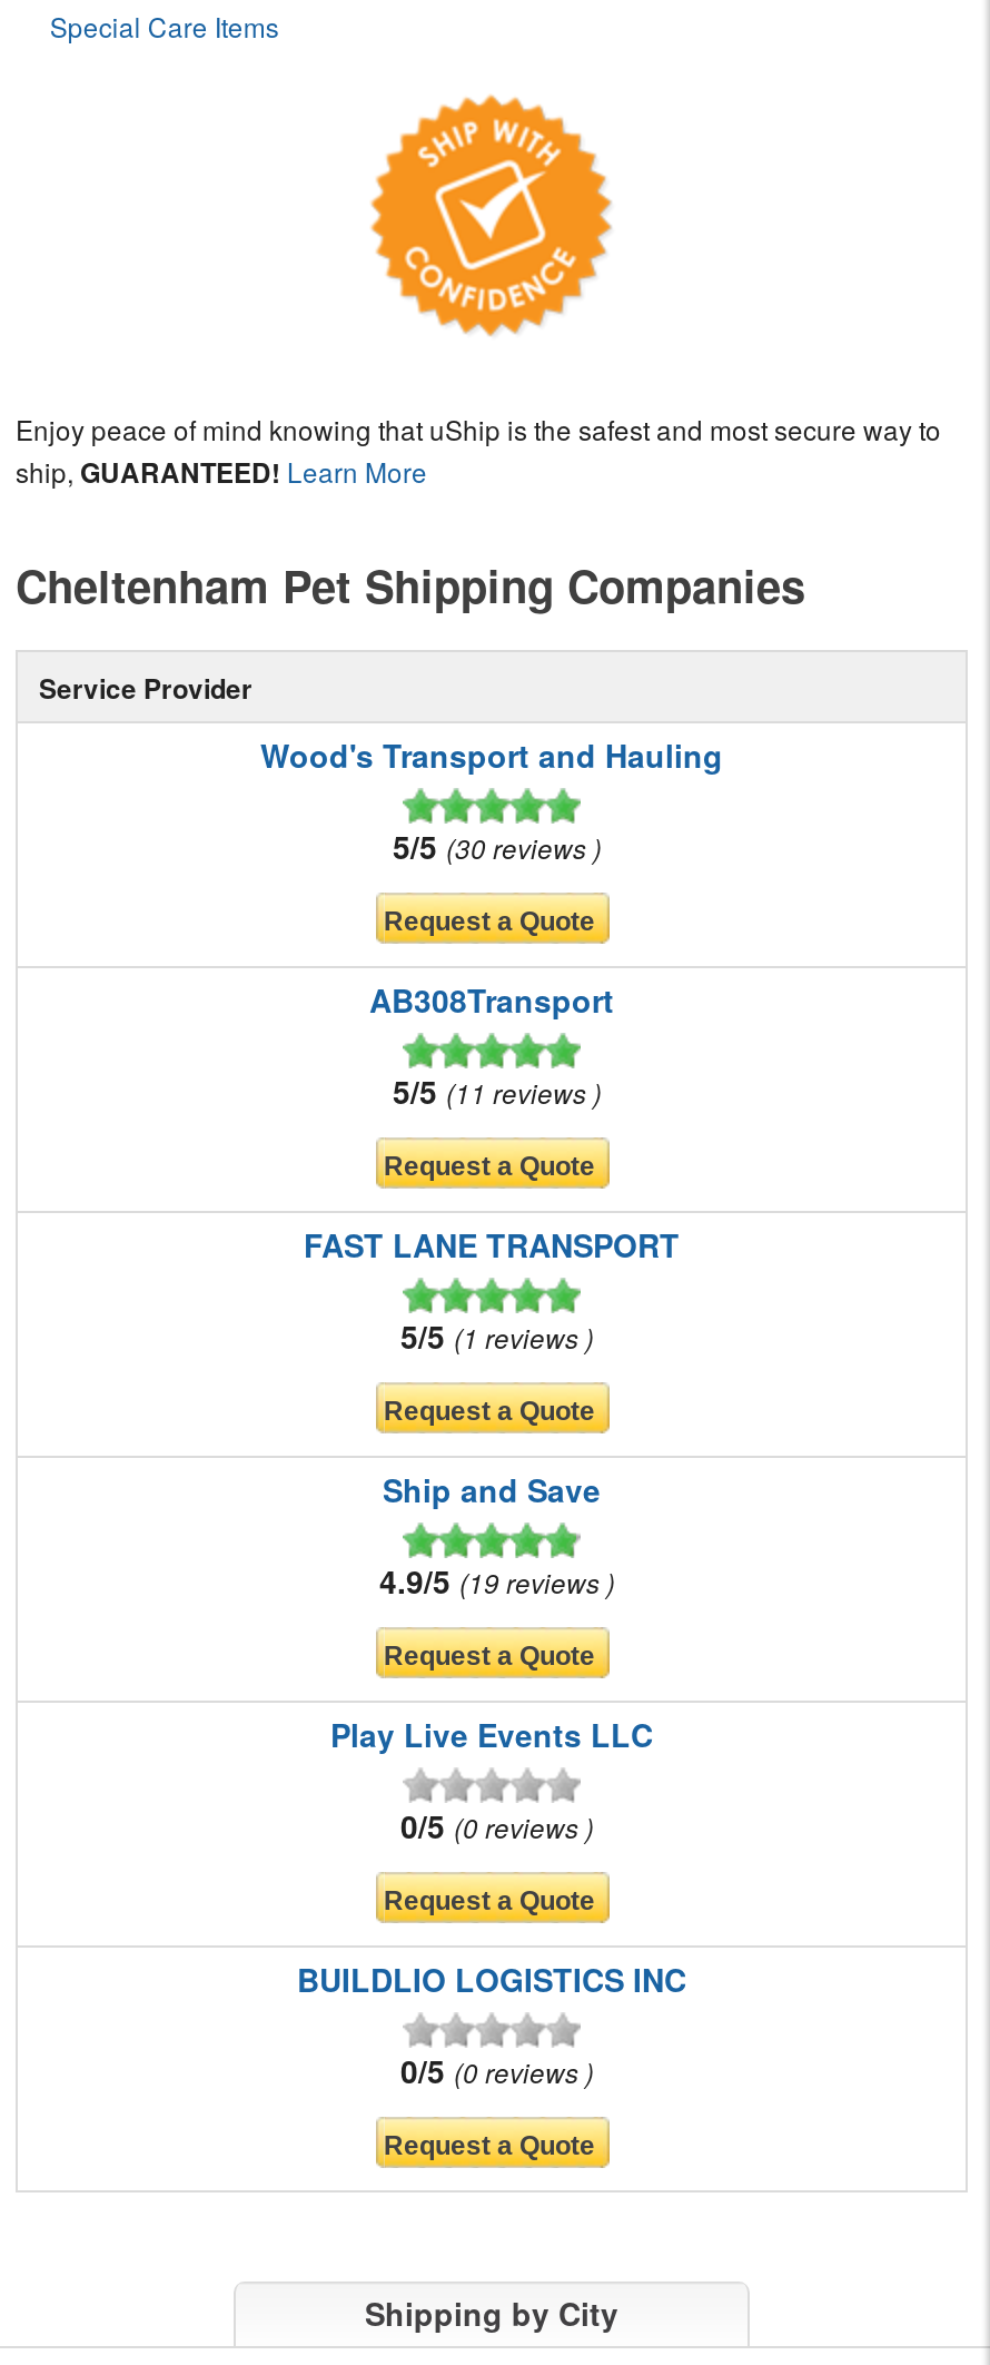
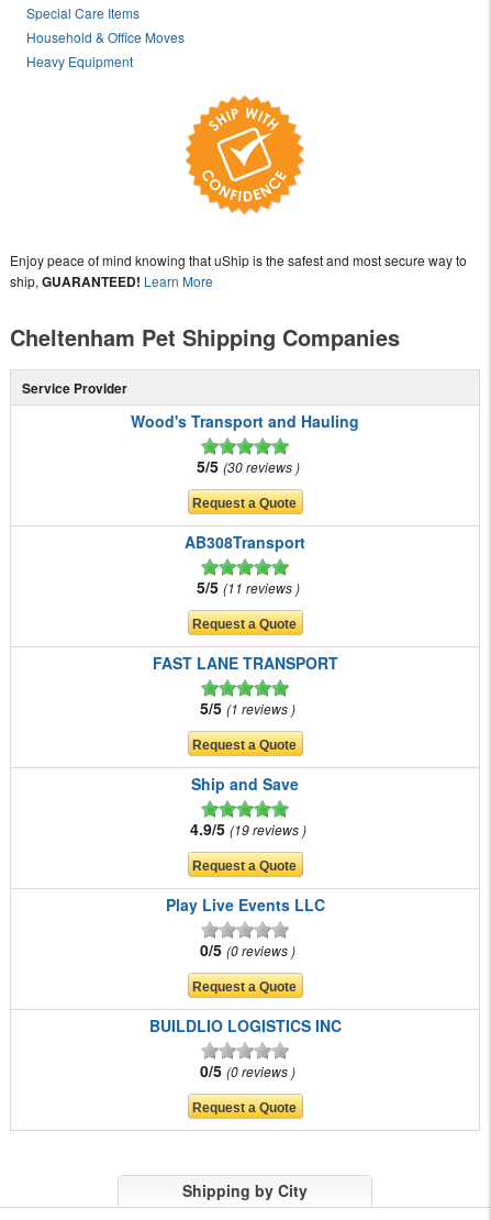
none -> [27,28,185,71] Household & Office Moves | Heavy Equipment

